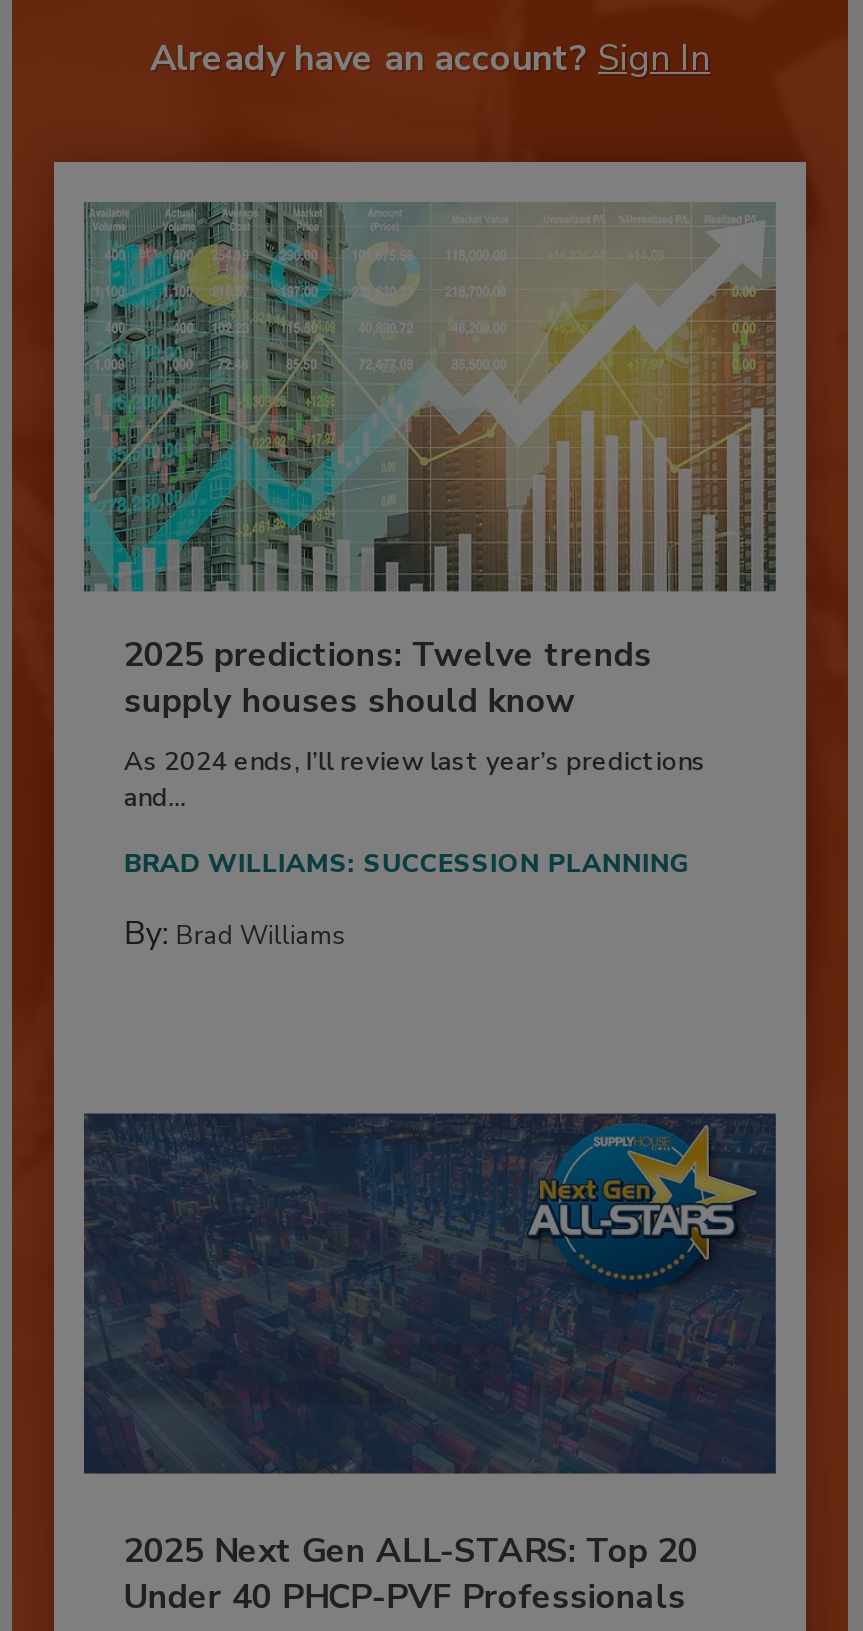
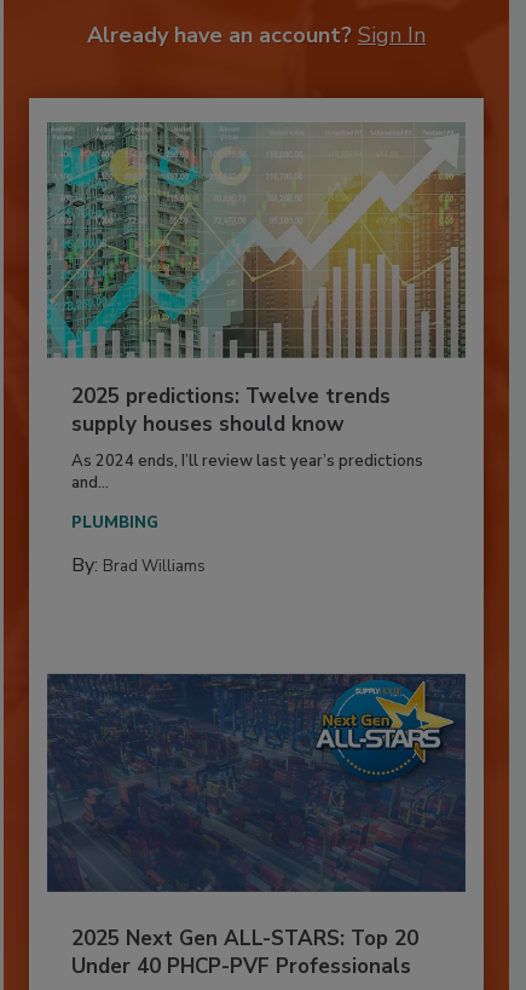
[124,845,690,881] BRAD WILLIAMS: SUCCESSION PLANNING -> [71,511,158,533] PLUMBING

